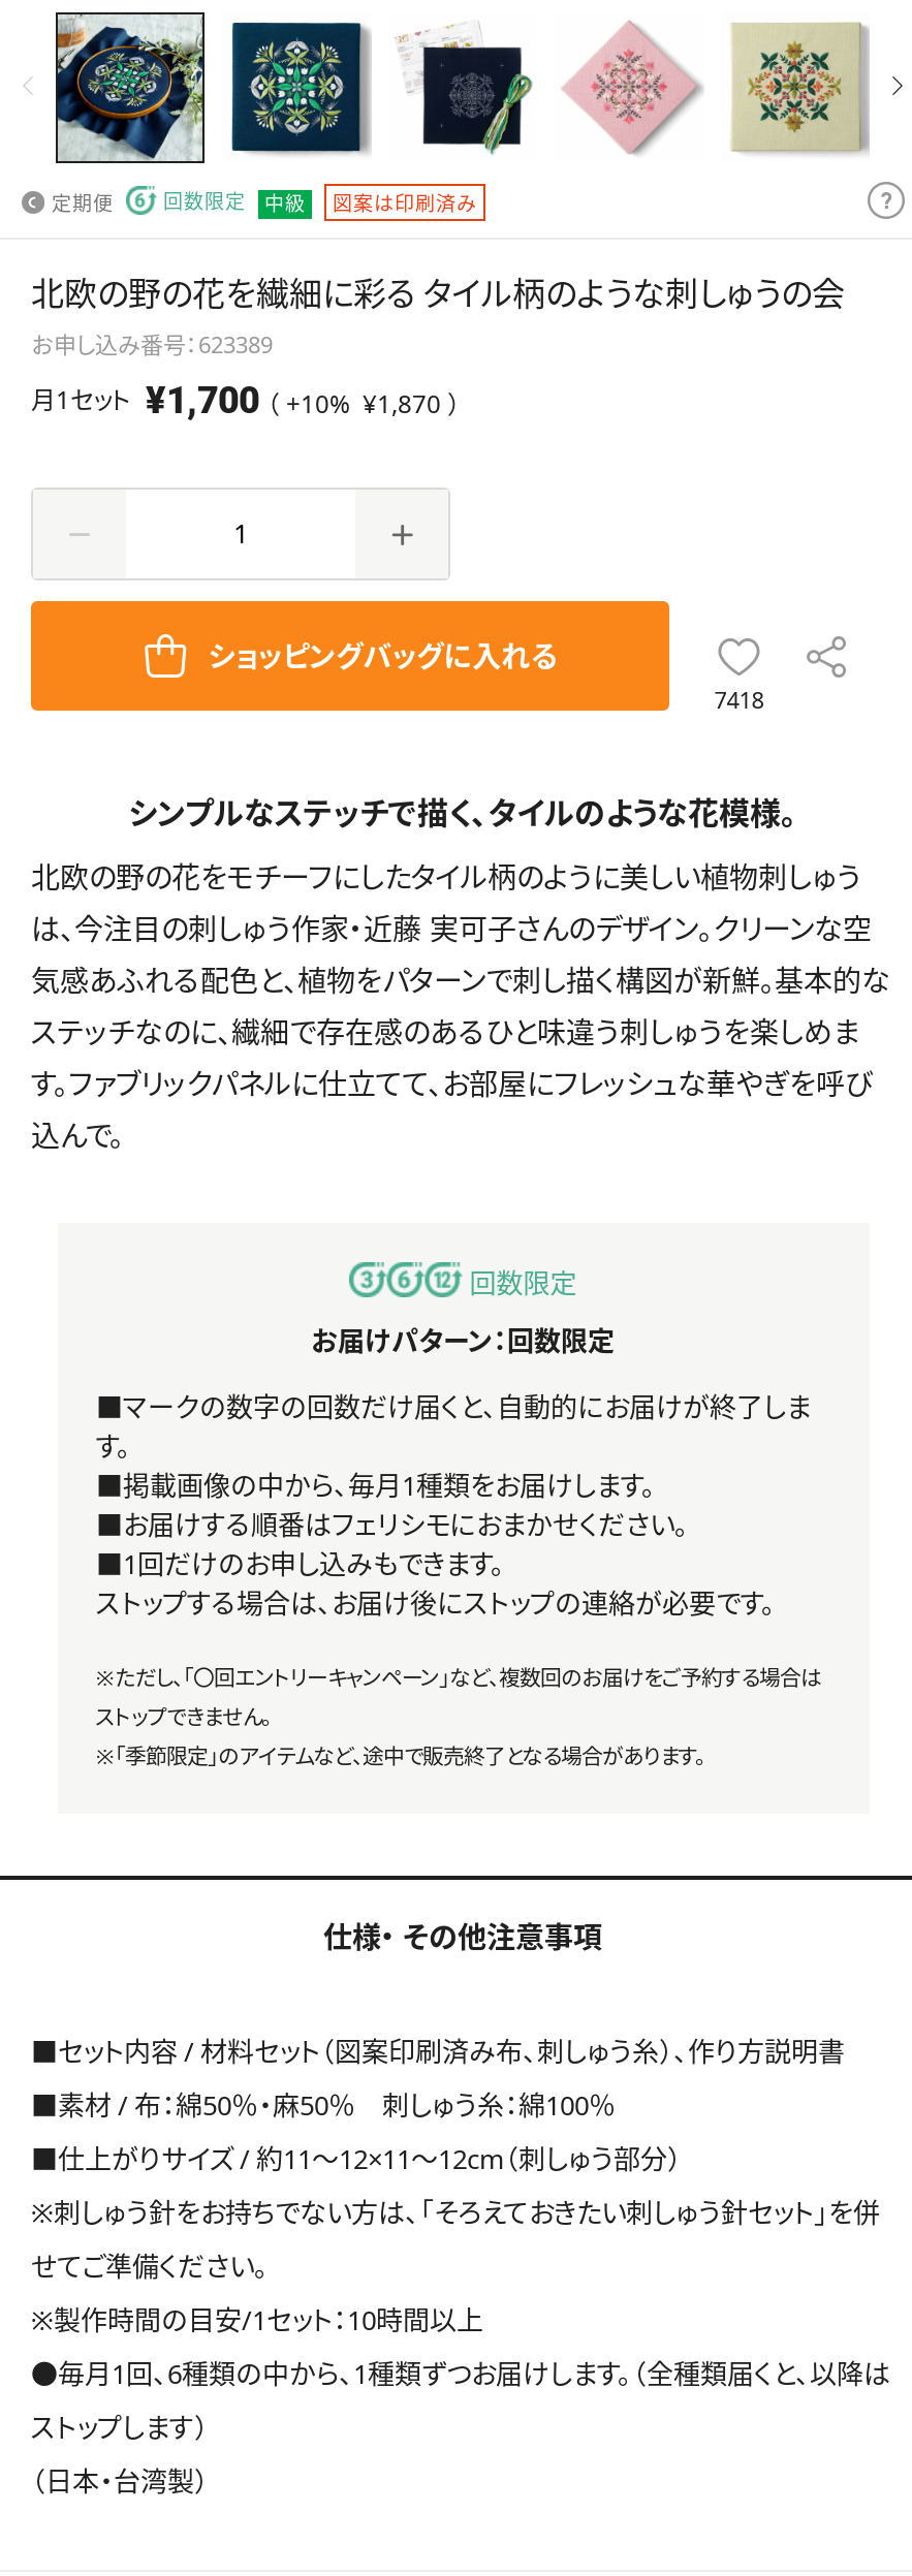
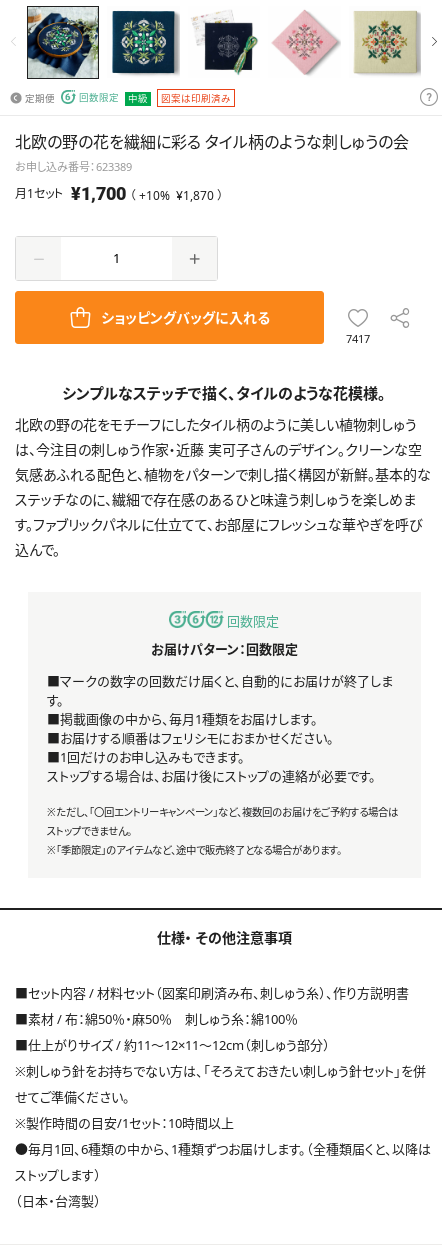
[714,684,764,715] 7418 -> [346,331,370,346] 7417

